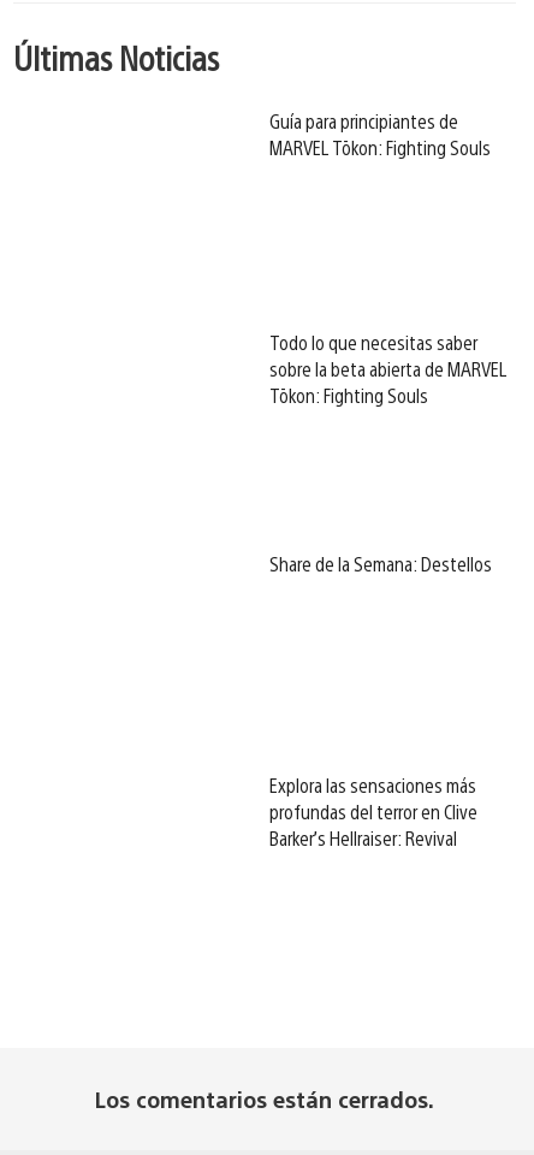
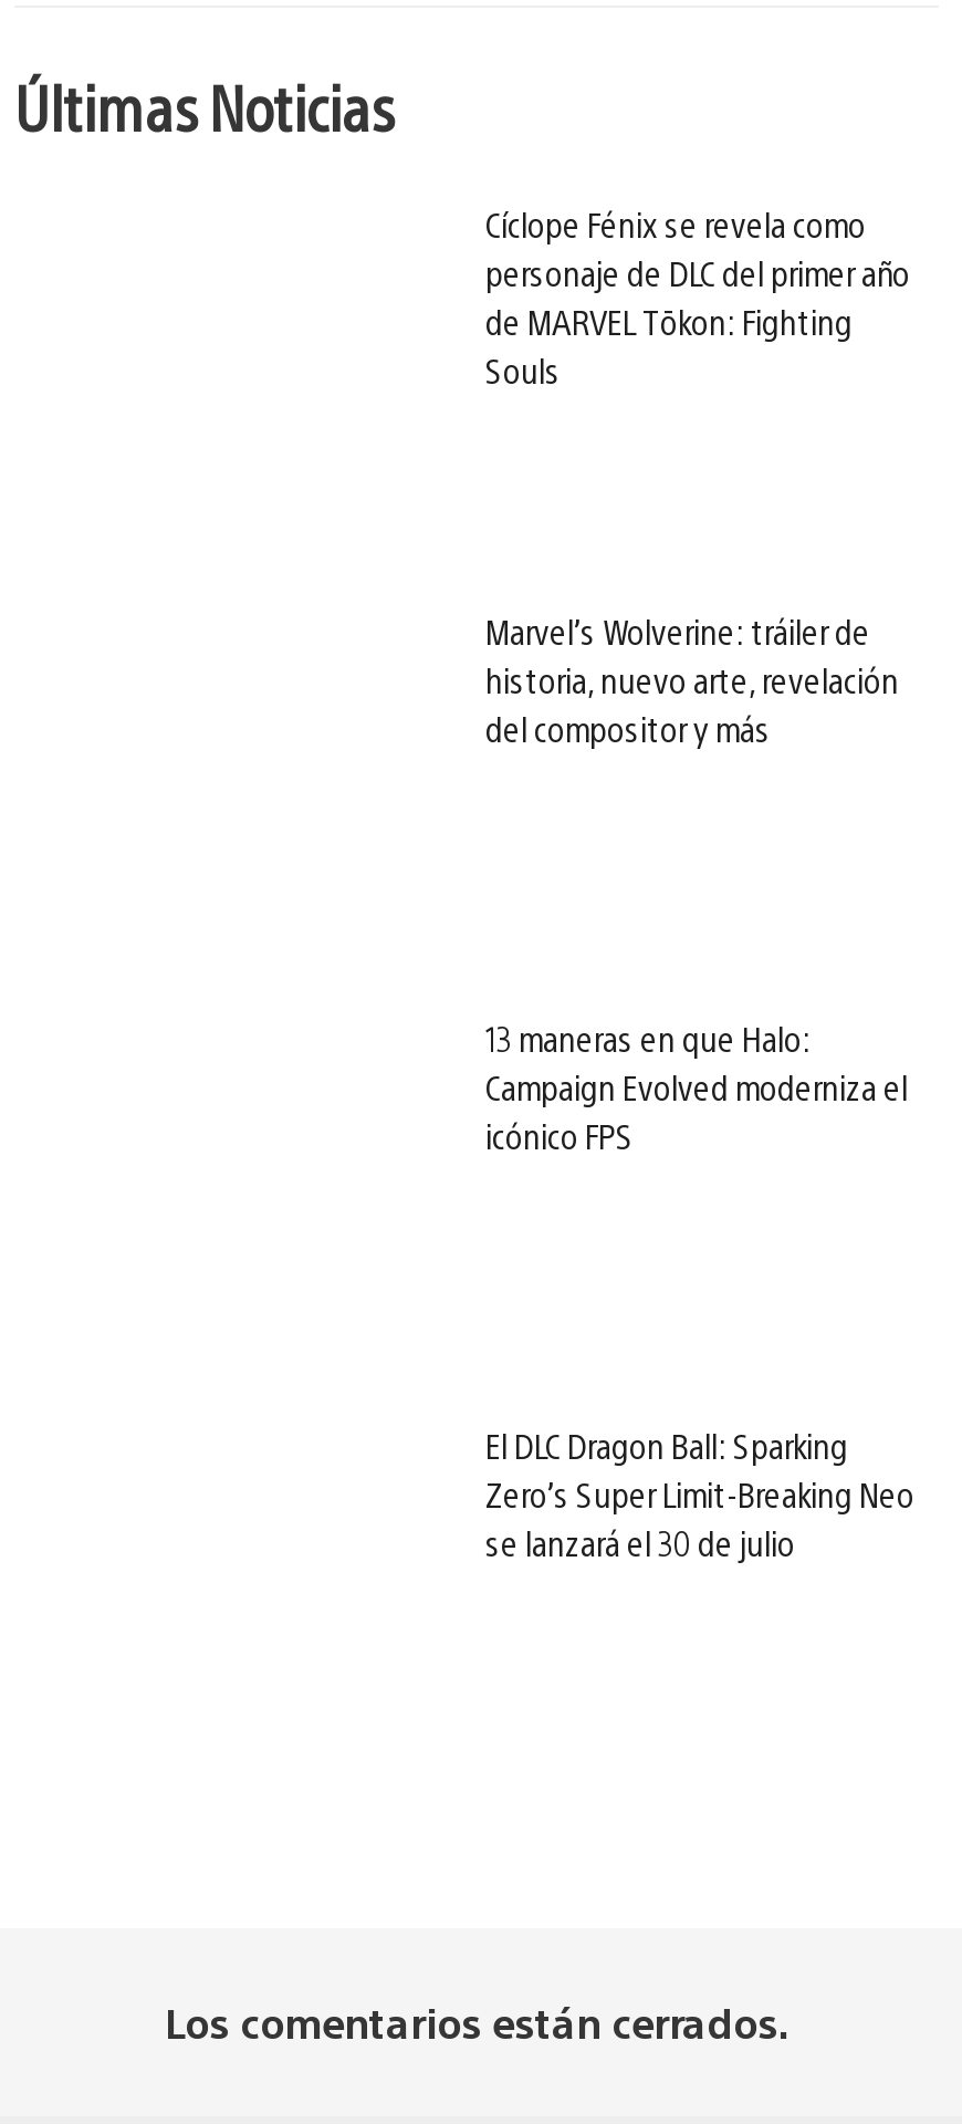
[269,109,491,161] Guía para principiantes de | MARVEL Tōkon: Fighting Souls -> [485,201,910,394] Cíclope Fénix se revela como | personaje de DLC del primer año | de MARVEL Tōkon: Fighting | Souls
[269,330,506,408] Todo lo que necesitas saber | sobre la beta abierta de MARVEL | Tōkon: Fighting Souls -> [485,608,899,752] Marvel’s Wolverine: tráiler de | historia, nuevo arte, revelación | del compositor y más
[269,552,492,577] Share de la Semana: Destellos -> [485,1016,908,1159] 13 maneras en que Halo: | Campaign Evolved moderniza el | icónico FPS
[269,773,477,851] Explora las sensaciones más | profundas del terror en Clive | Barker’s Hellraiser: Revival -> [485,1423,914,1566] El DLC Dragon Ball: Sparking | Zero’s Super Limit-Breaking Neo | se lanzará el 30 de julio

